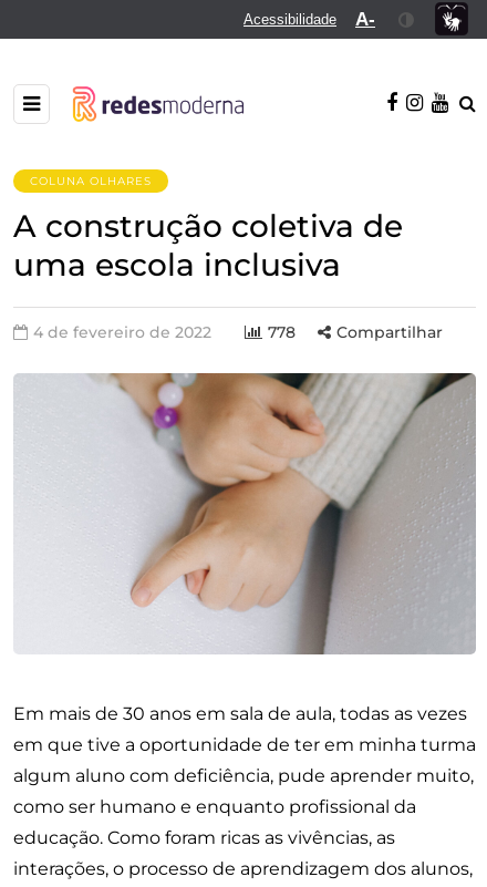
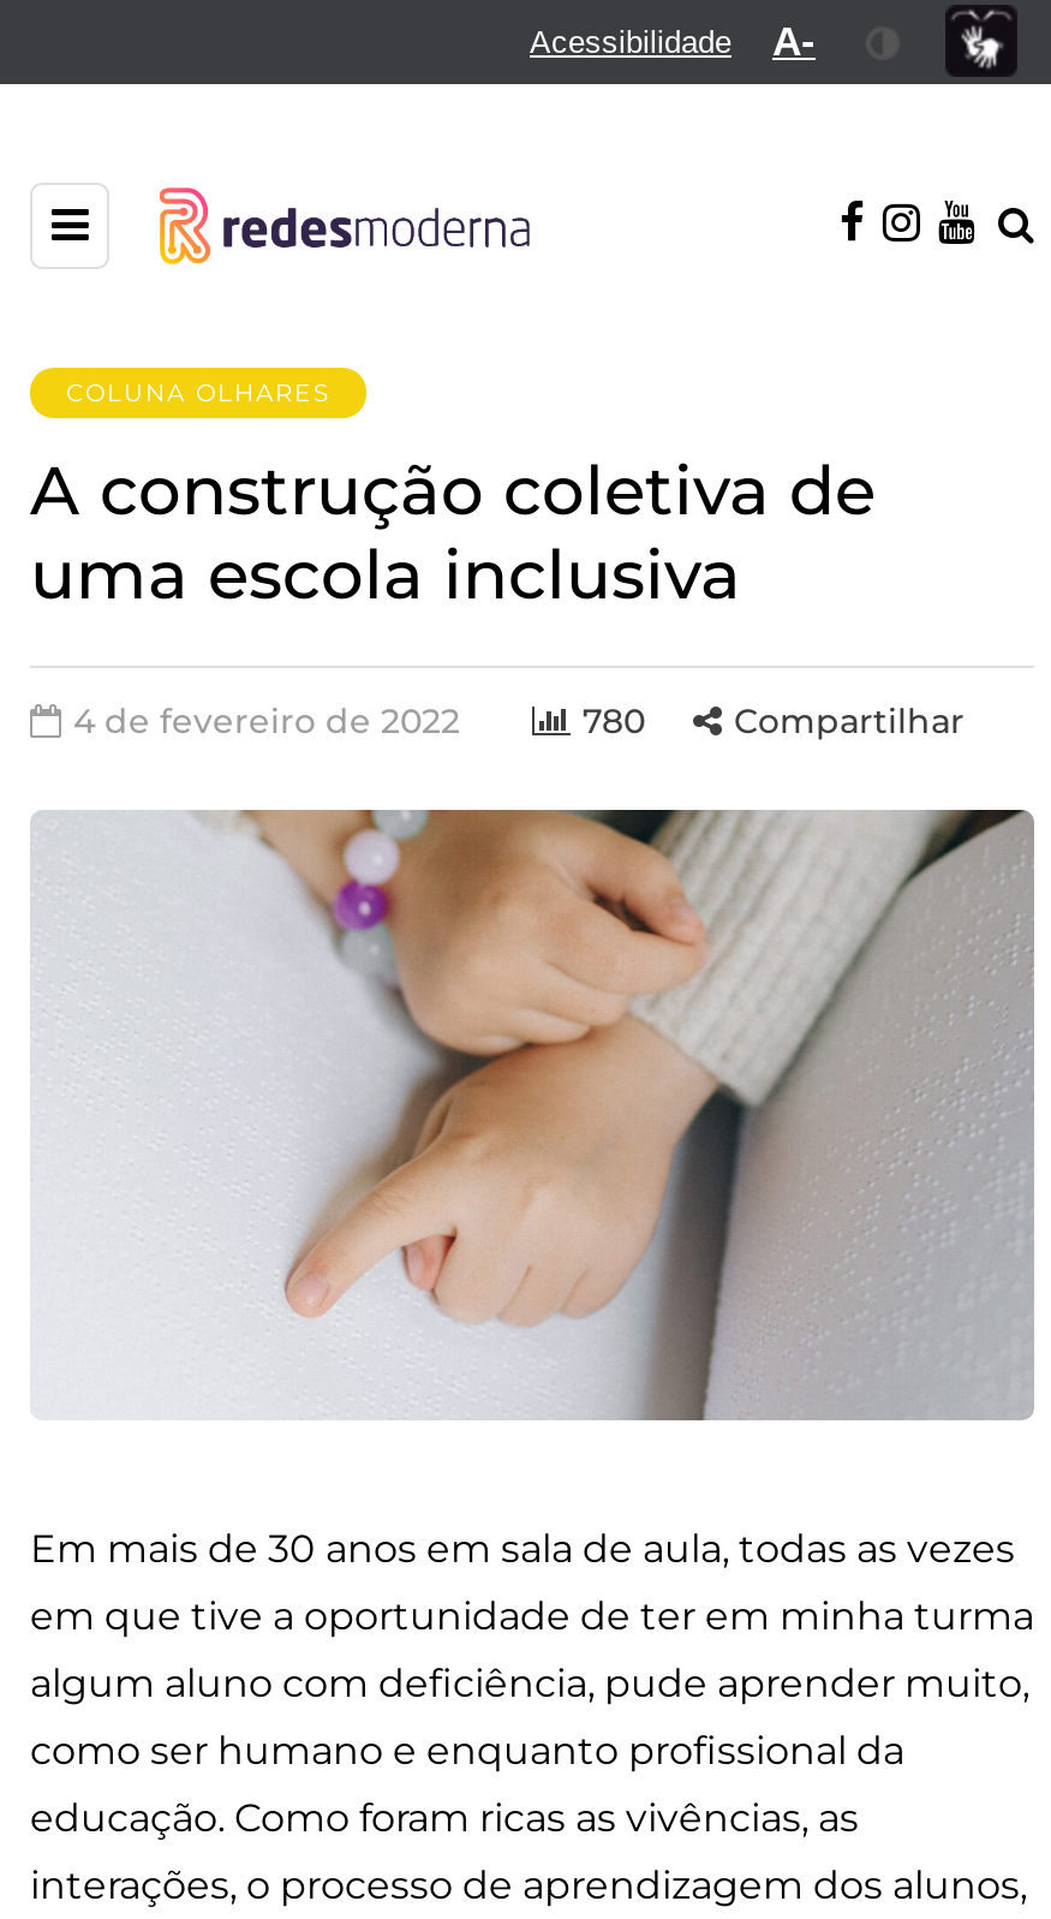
[268,322,296,342] 778 -> [583,698,645,742] 780

